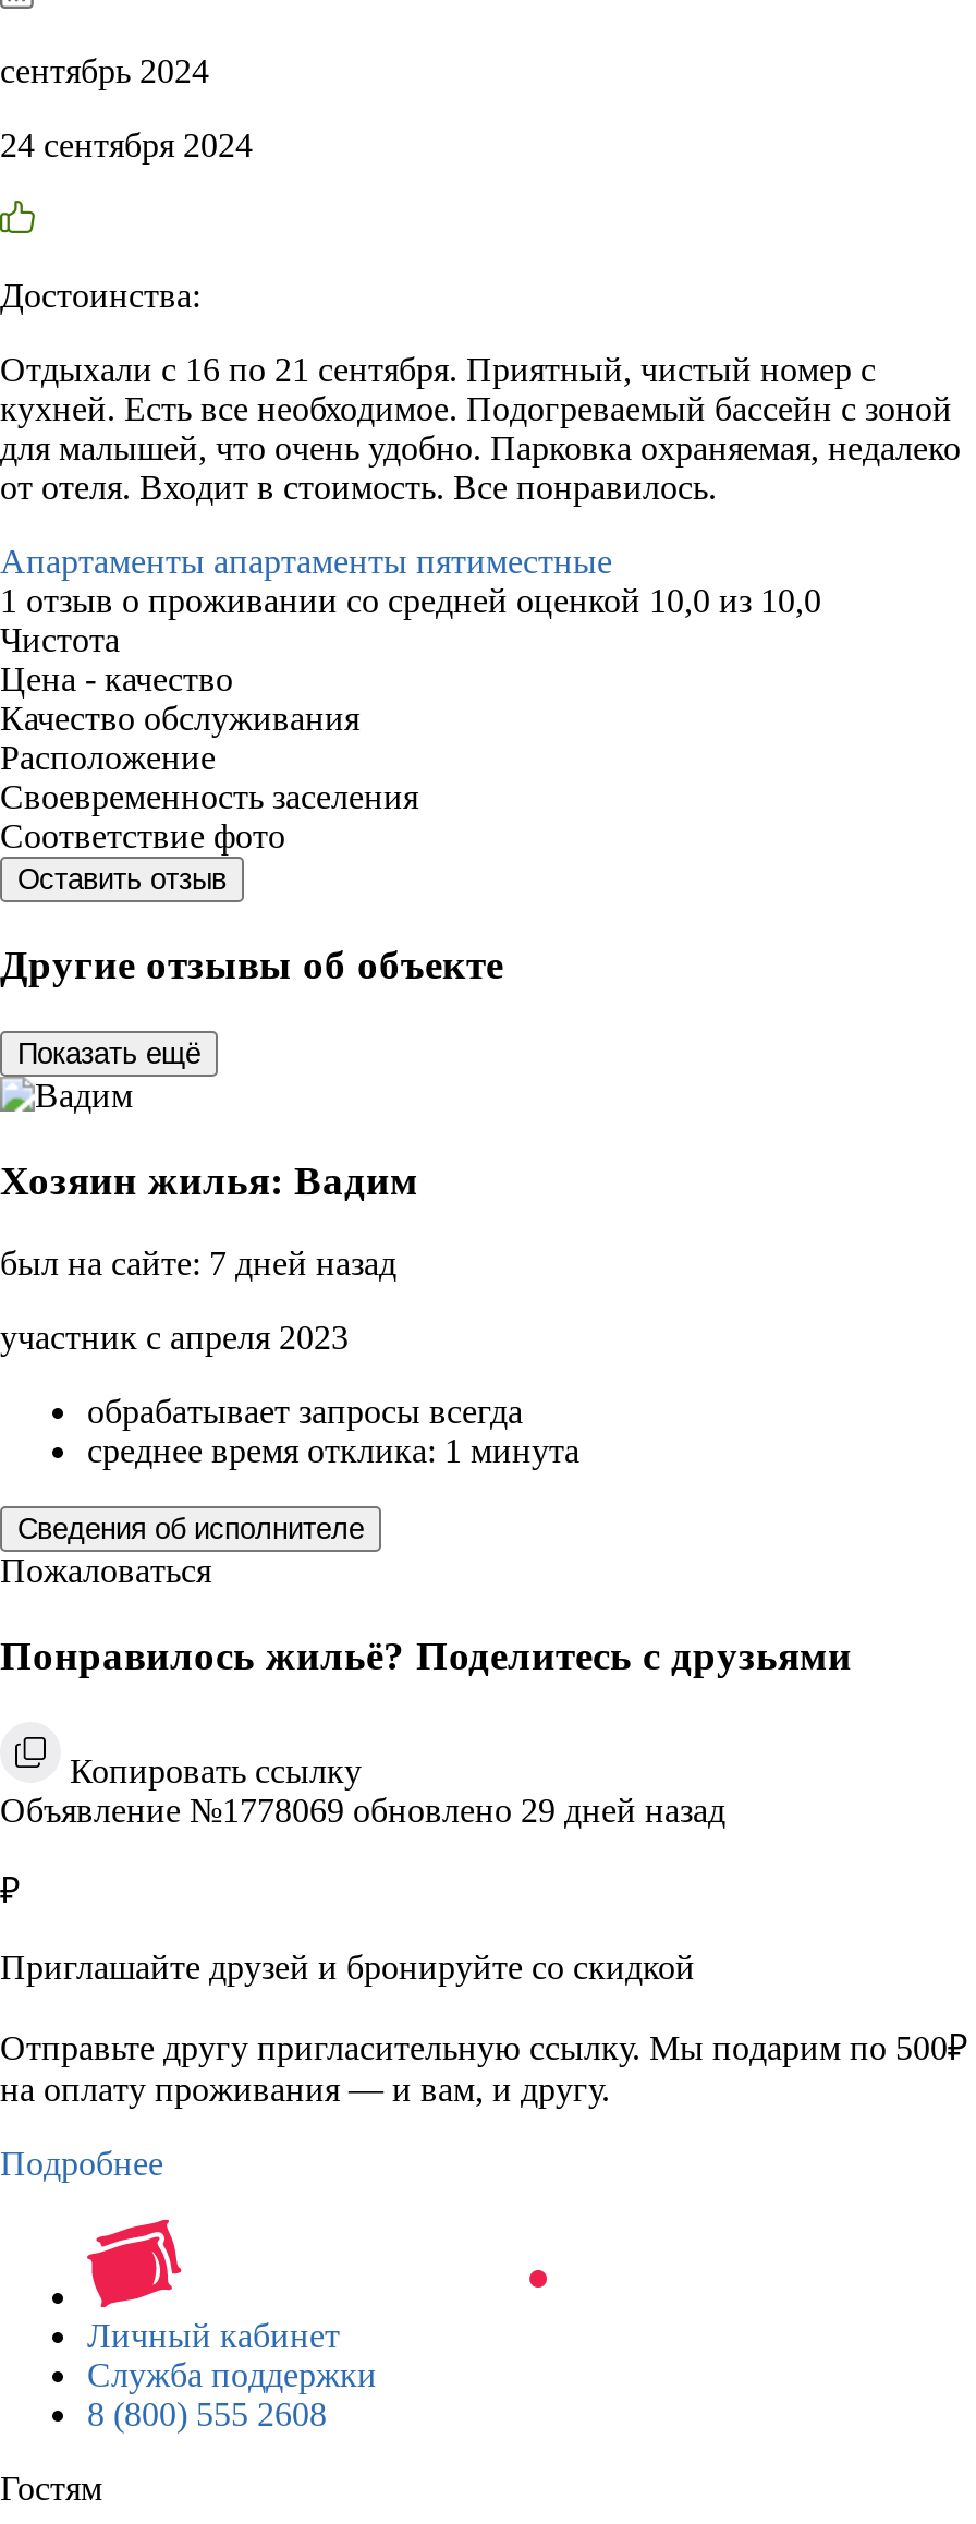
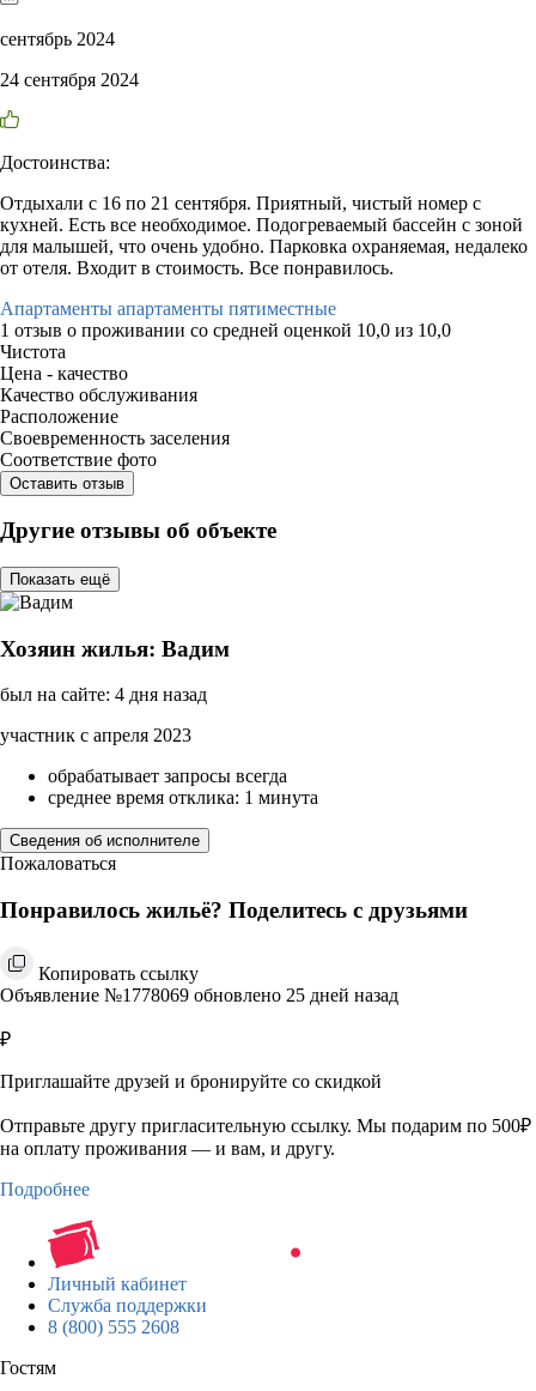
[0,1245,396,1282] был на сайте: 7 дней назад -> [0,685,207,705] был на сайте: 4 дня назад
[0,1791,725,1828] Объявление №1778069 обновлено 29 дней назад -> [0,985,398,1005] Объявление №1778069 обновлено 25 дней назад

